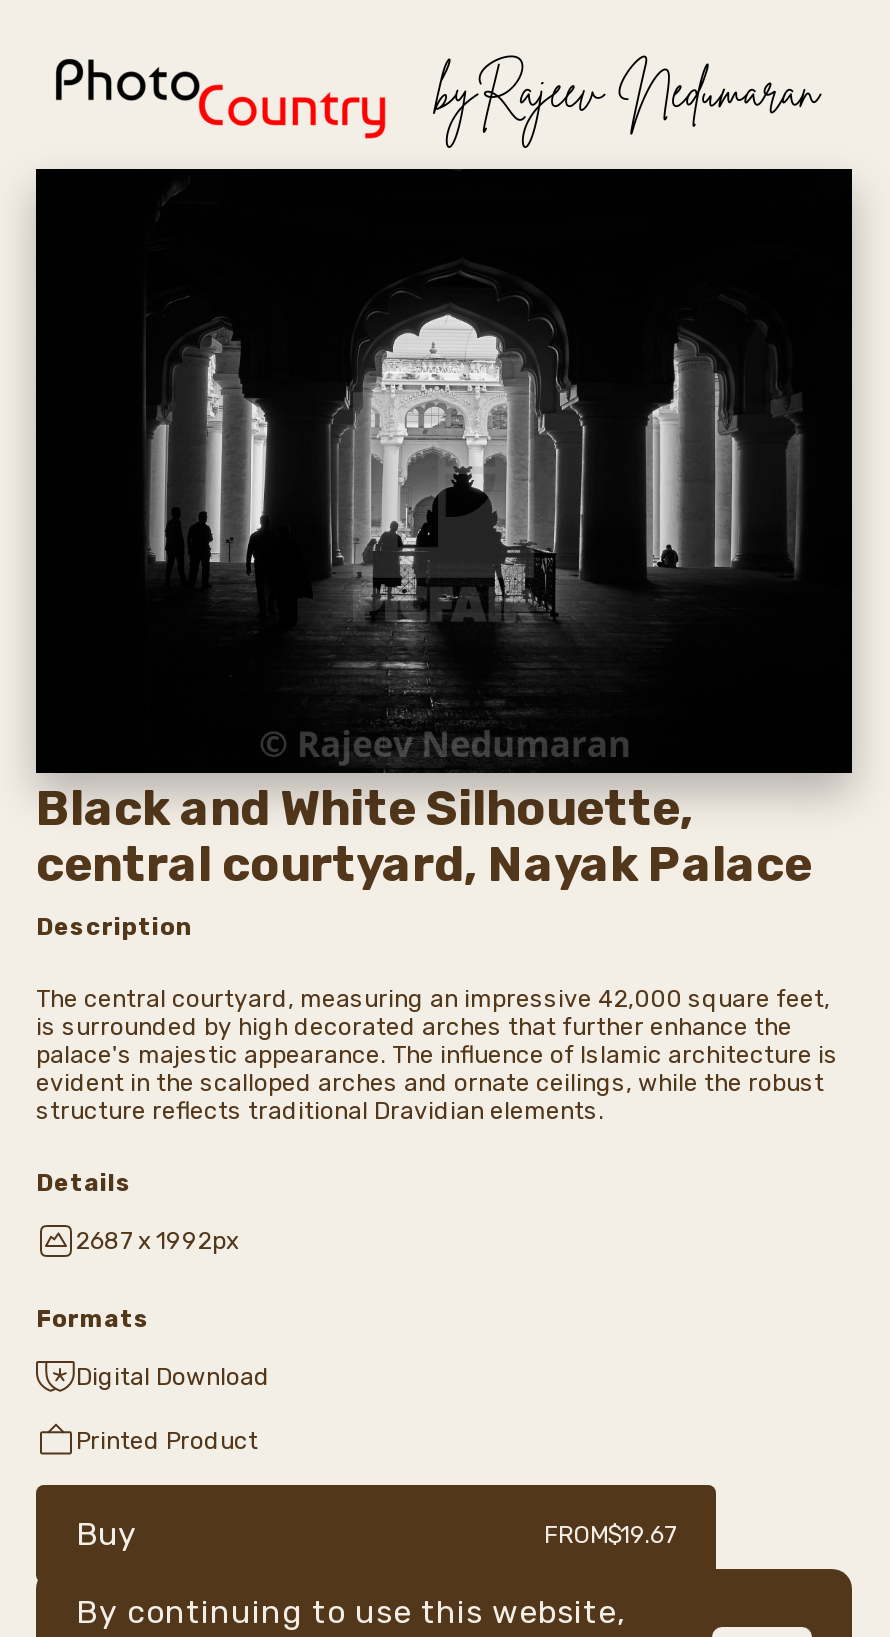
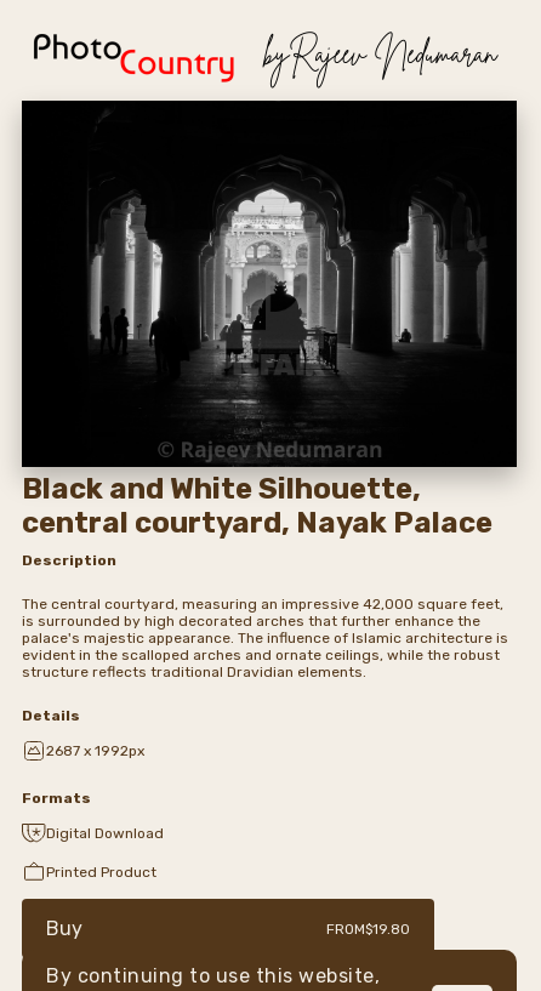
[544,1520,676,1548] FROM$19.67 -> [326,920,410,937] FROM$19.80

